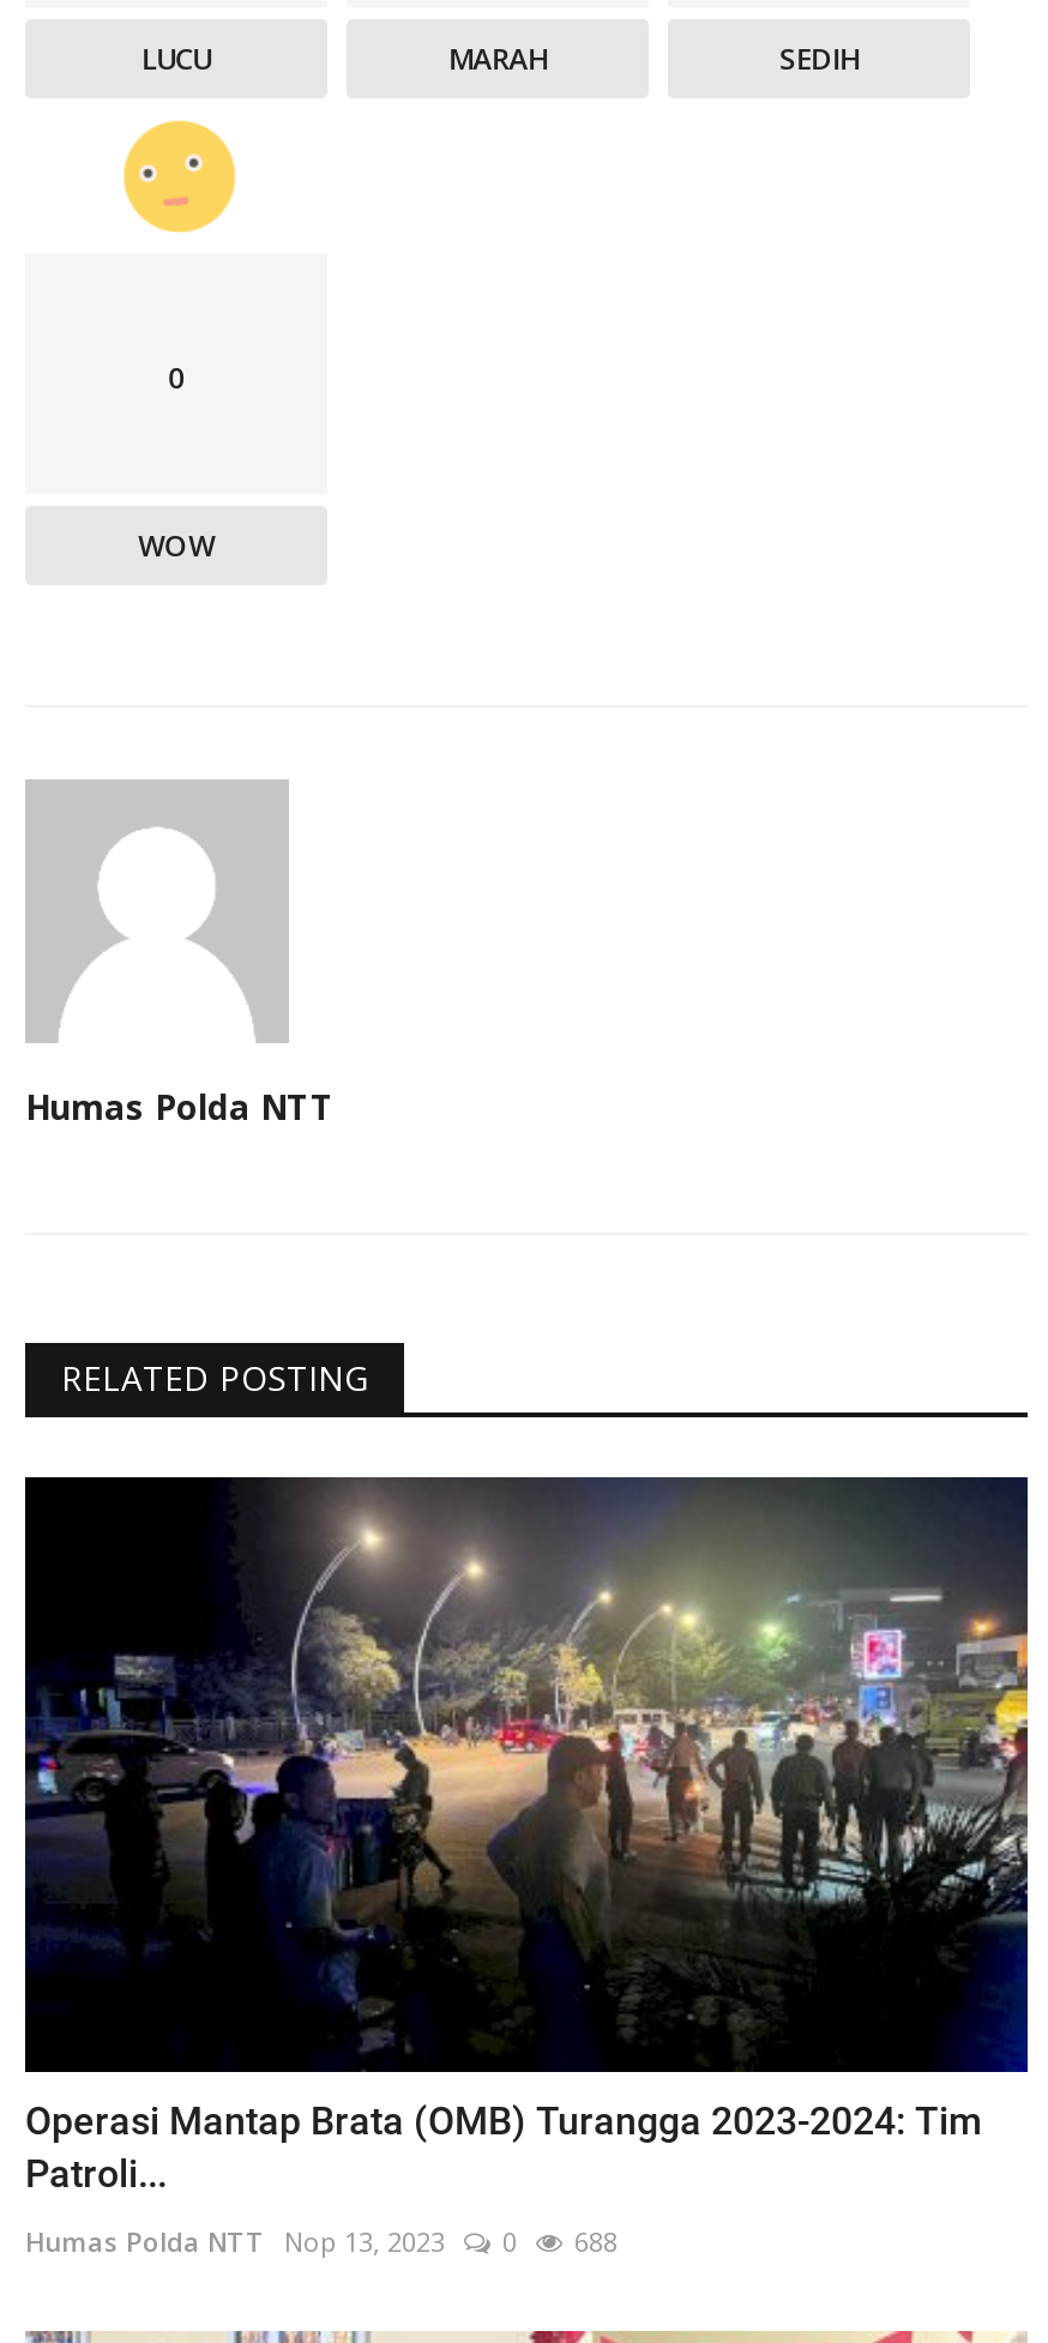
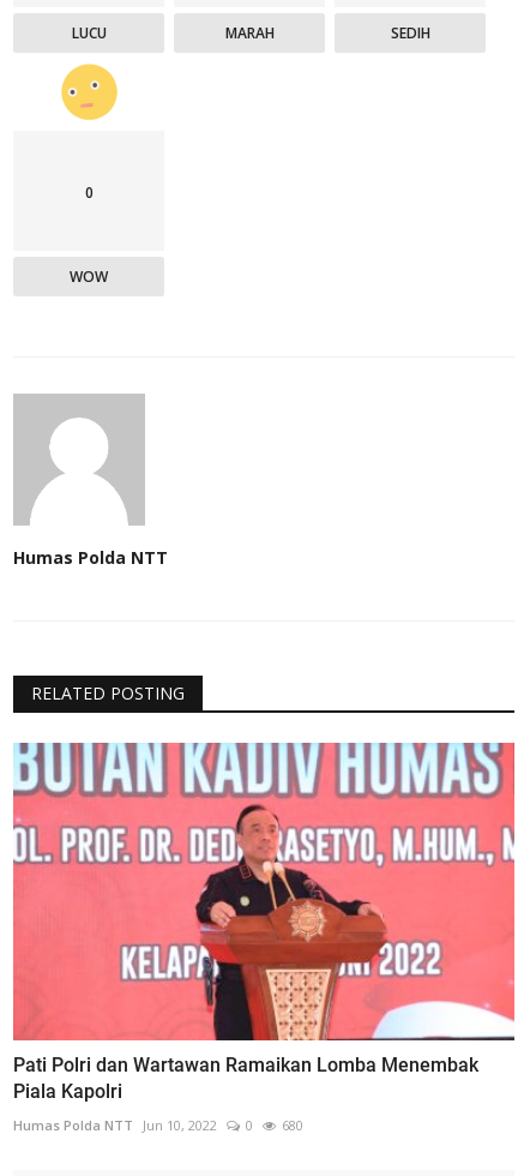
[23,1475,1030,2198] [image] | Operasi Mantap Brata (OMB) Turangga 2023-2024: Tim | Patroli... -> [12,742,516,1103] [image] | Pati Polri dan Wartawan Ramaikan Lomba Menembak | Piala Kapolri
[25,2224,445,2260] Humas Polda NTT Nop 13, 2023 -> [13,1116,217,1134] Humas Polda NTT Jun 10, 2022
[574,2224,618,2260] 688 -> [282,1116,303,1134] 680

